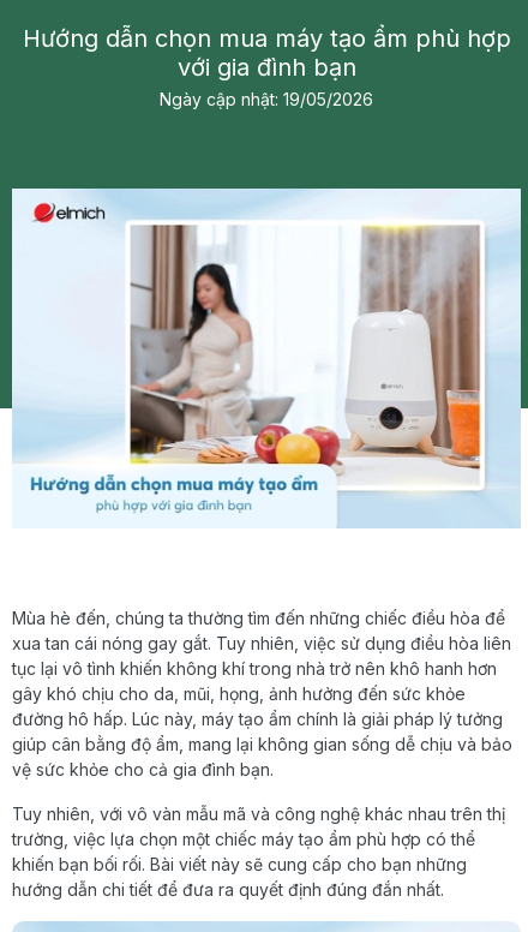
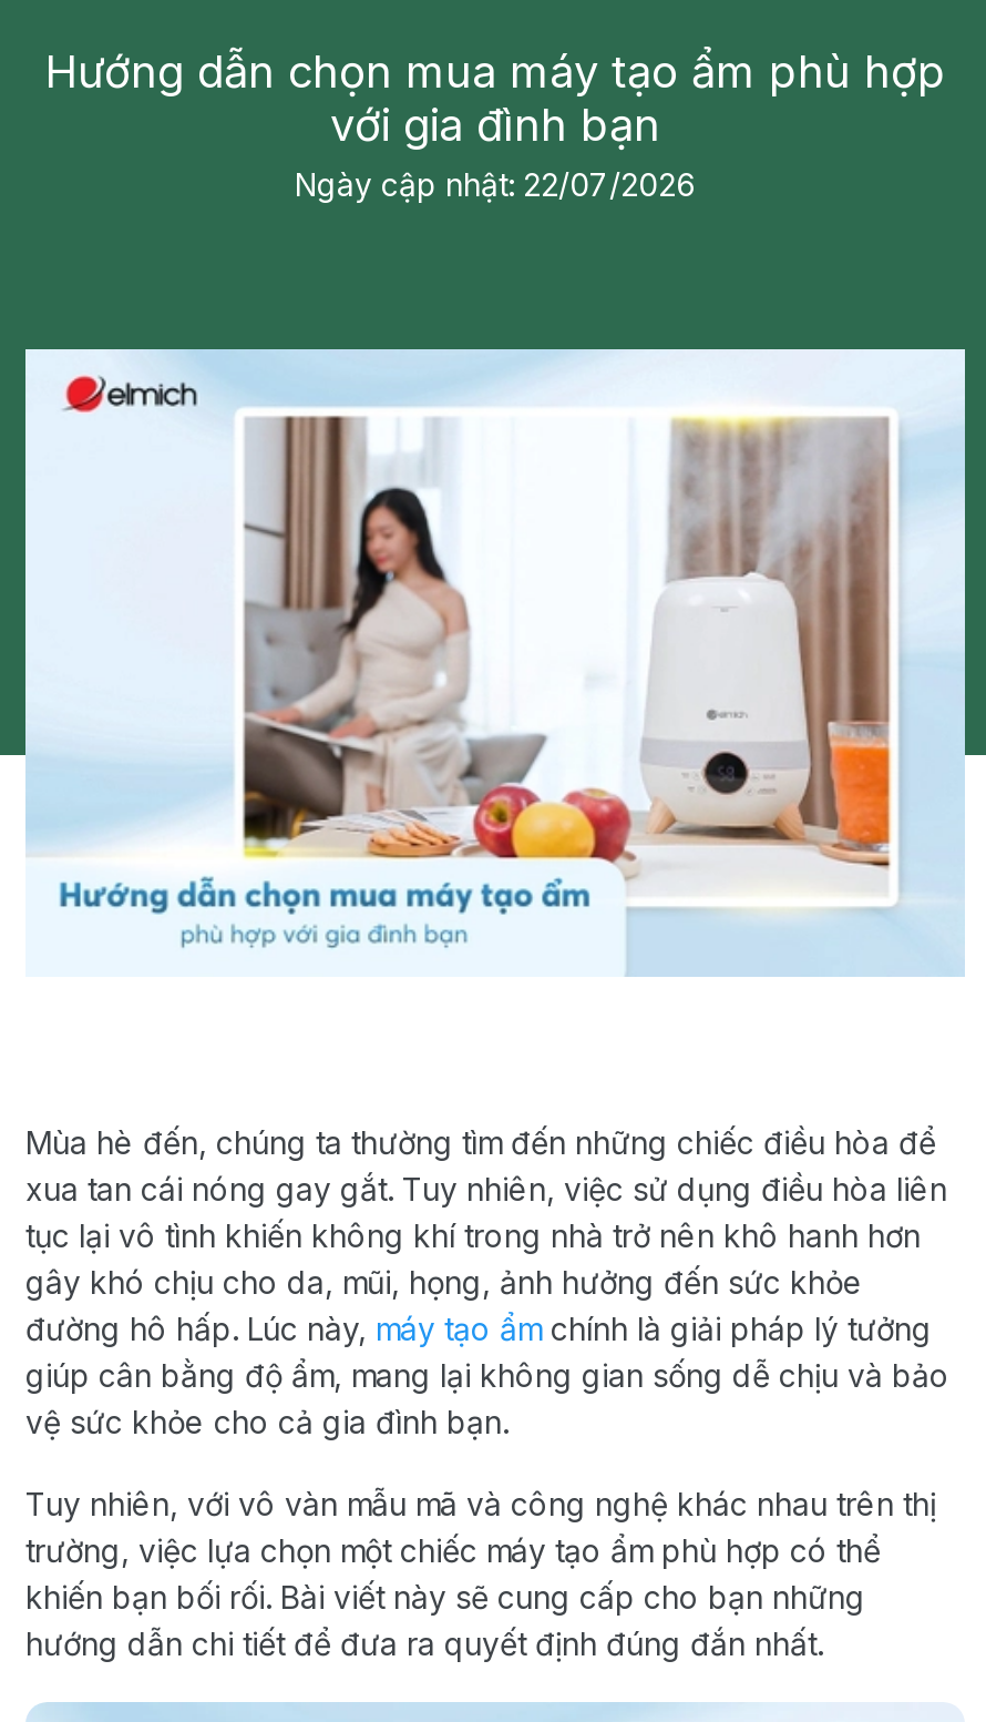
[160,89,373,109] Ngày cập nhật: 19/05/2026 -> [295,165,696,203] Ngày cập nhật: 22/07/2026

